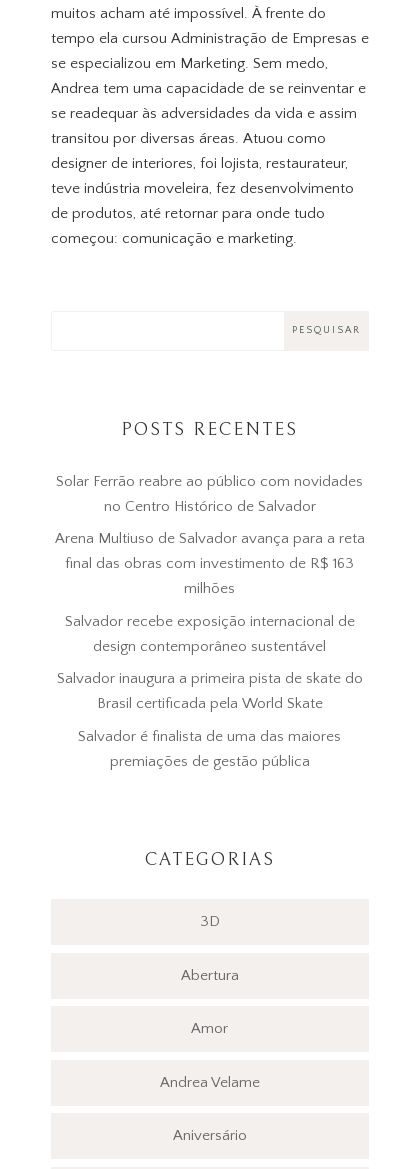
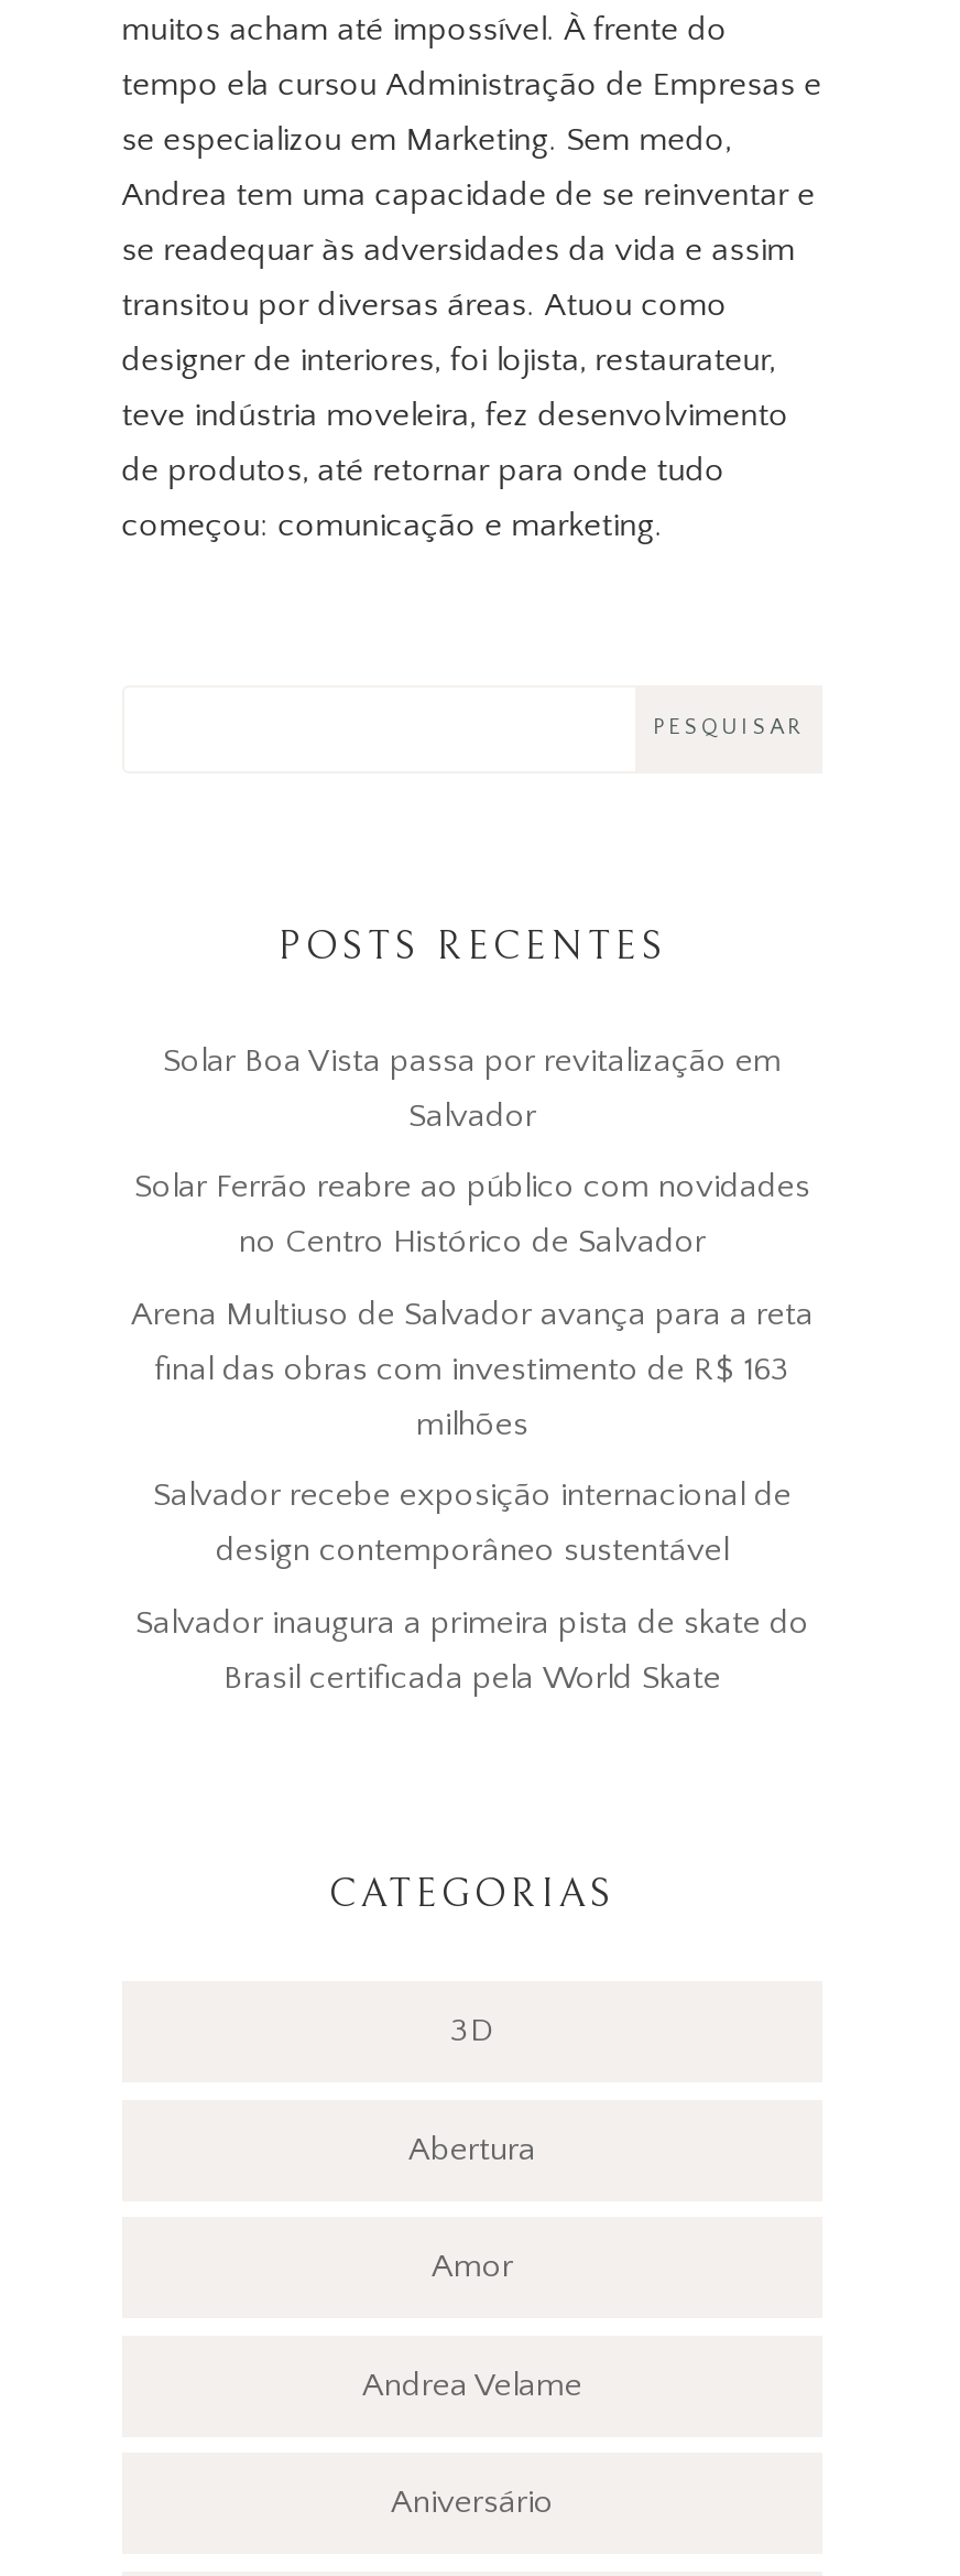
none -> [163,1041,782,1134] Solar Boa Vista passa por revitalização em | Salvador
moved [55,473,365,712] -> [131,1168,814,1696]: Solar Ferrão reabre ao público com novidades | no Centro Histórico de Salvador | Arena Multiuso de Salvador avança para a reta | ... | Salvador inaugura a primeira pista de skate do | Brasil certificada pela World Skate
[78,728,341,770] Salvador é finalista de uma das maiores | premiações de gestão pública -> none

